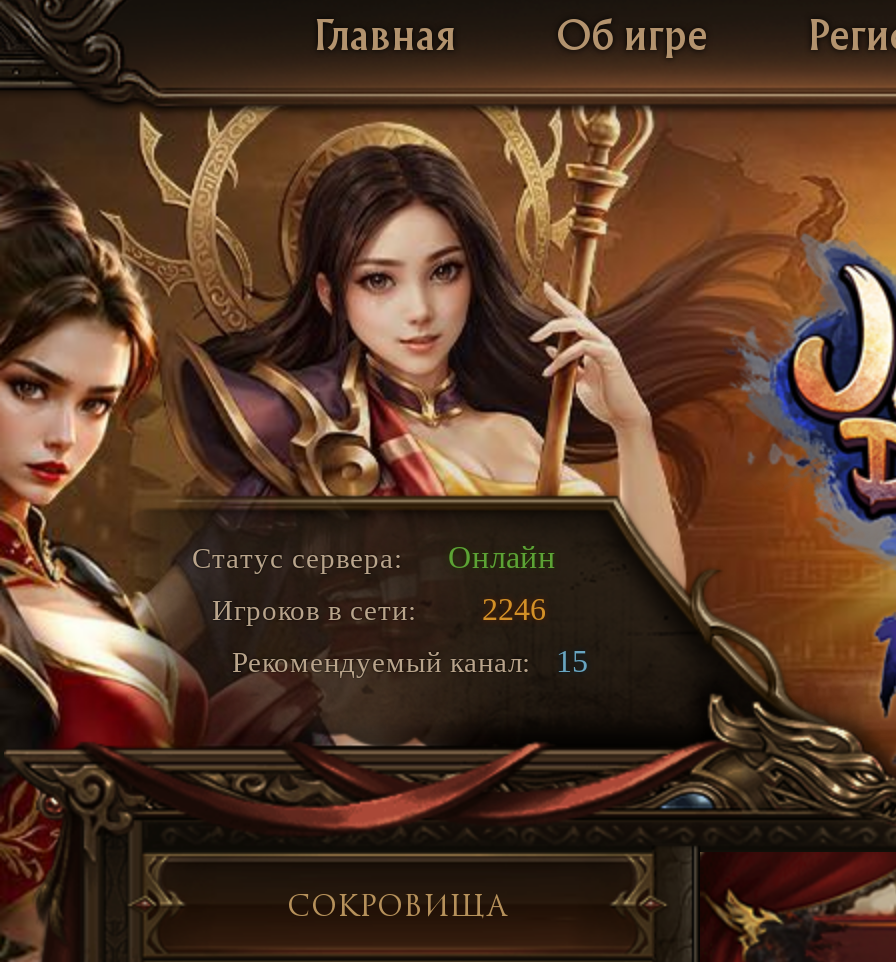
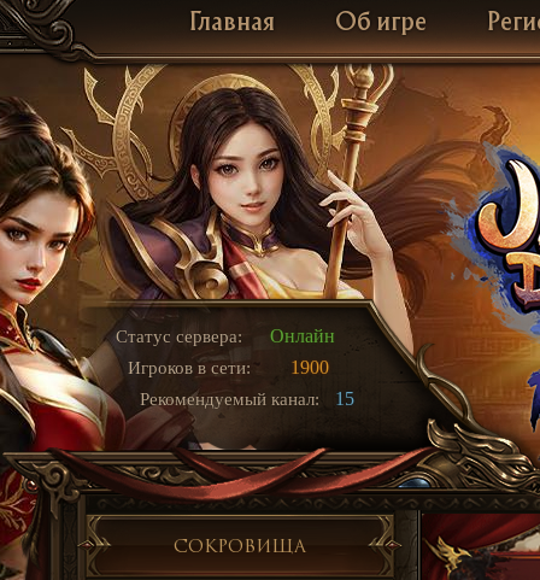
[482,592,546,626] 2246 -> [290,357,329,377] 1900

